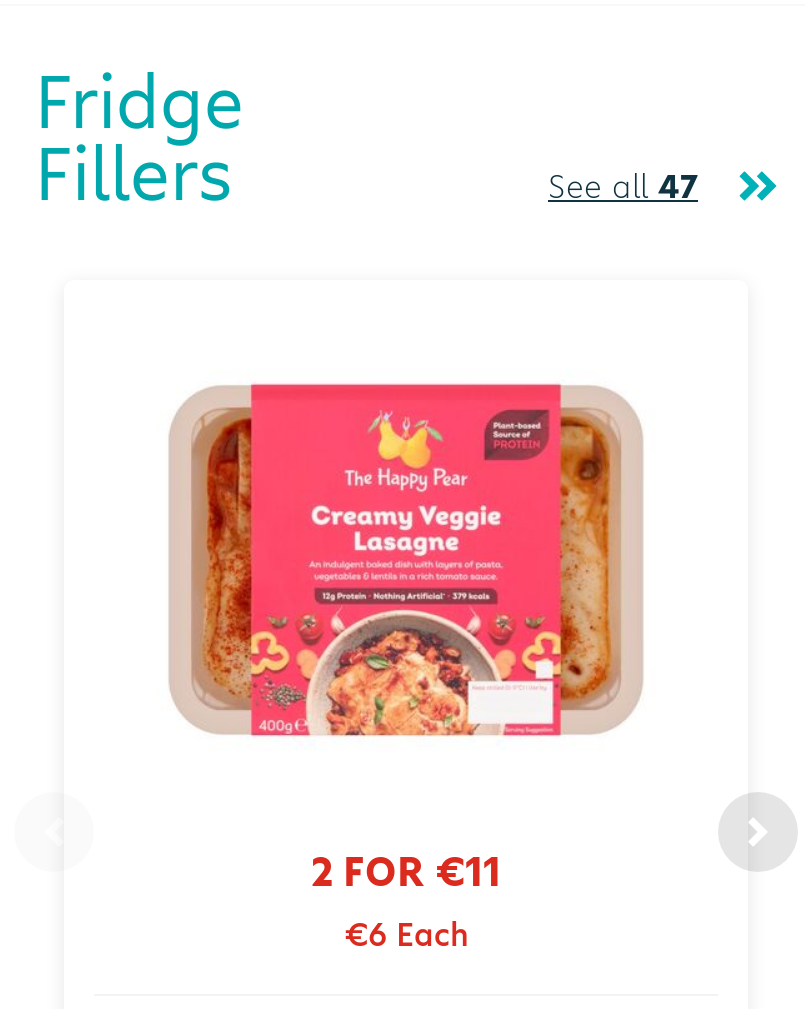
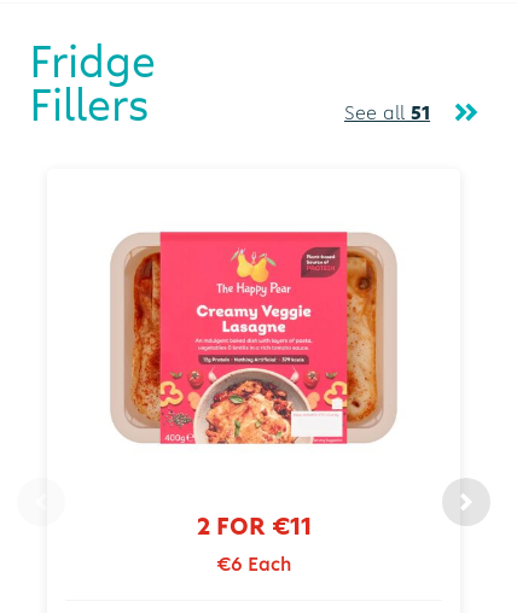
[548,164,698,208] See all 47 -> [344,99,430,126] See all 51

